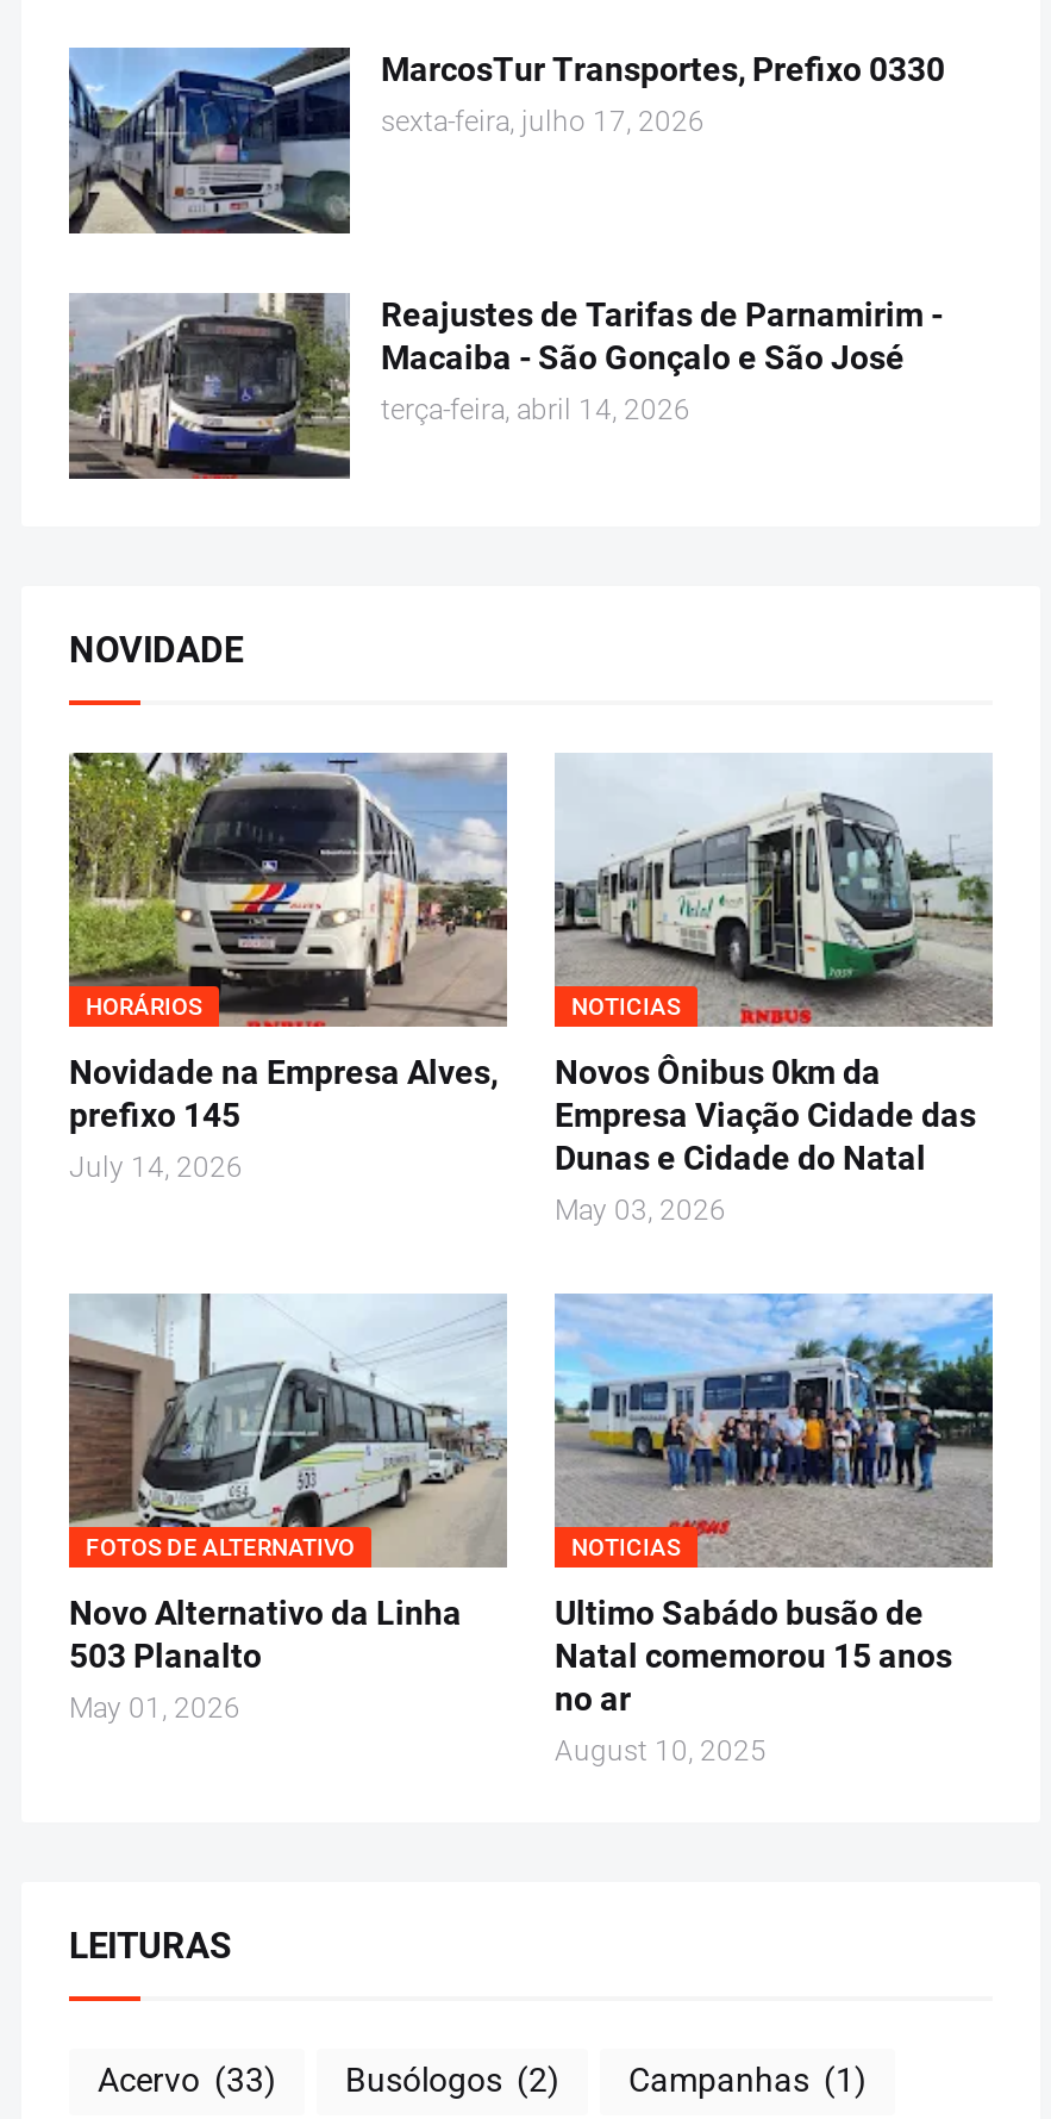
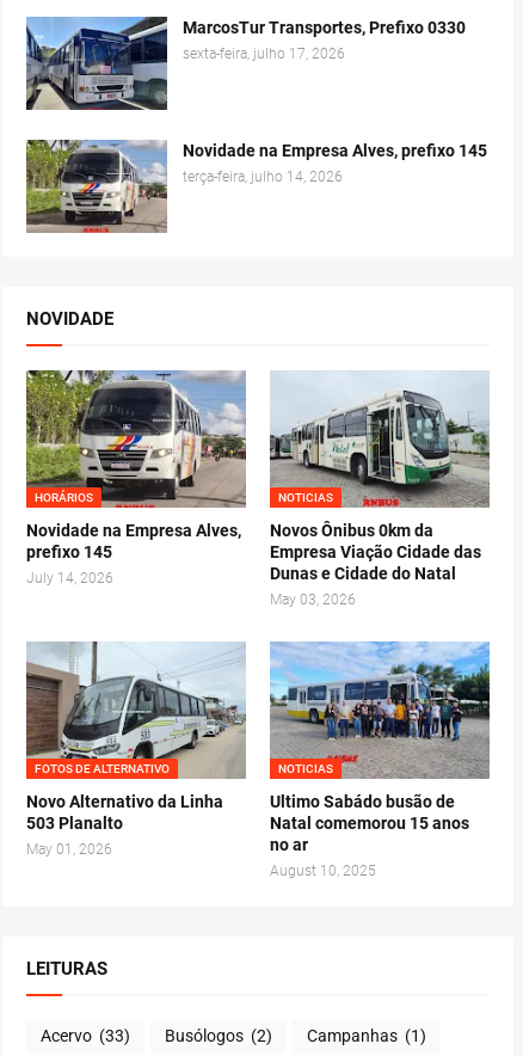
[69,293,943,479] [image] | Reajustes de Tarifas de Parnamirim - | Macaiba - São Gonçalo e São José | terça-feira, abril 14, 2026 -> [26,140,487,233] [image] | Novidade na Empresa Alves, prefixo 145 | terça-feira, julho 14, 2026

